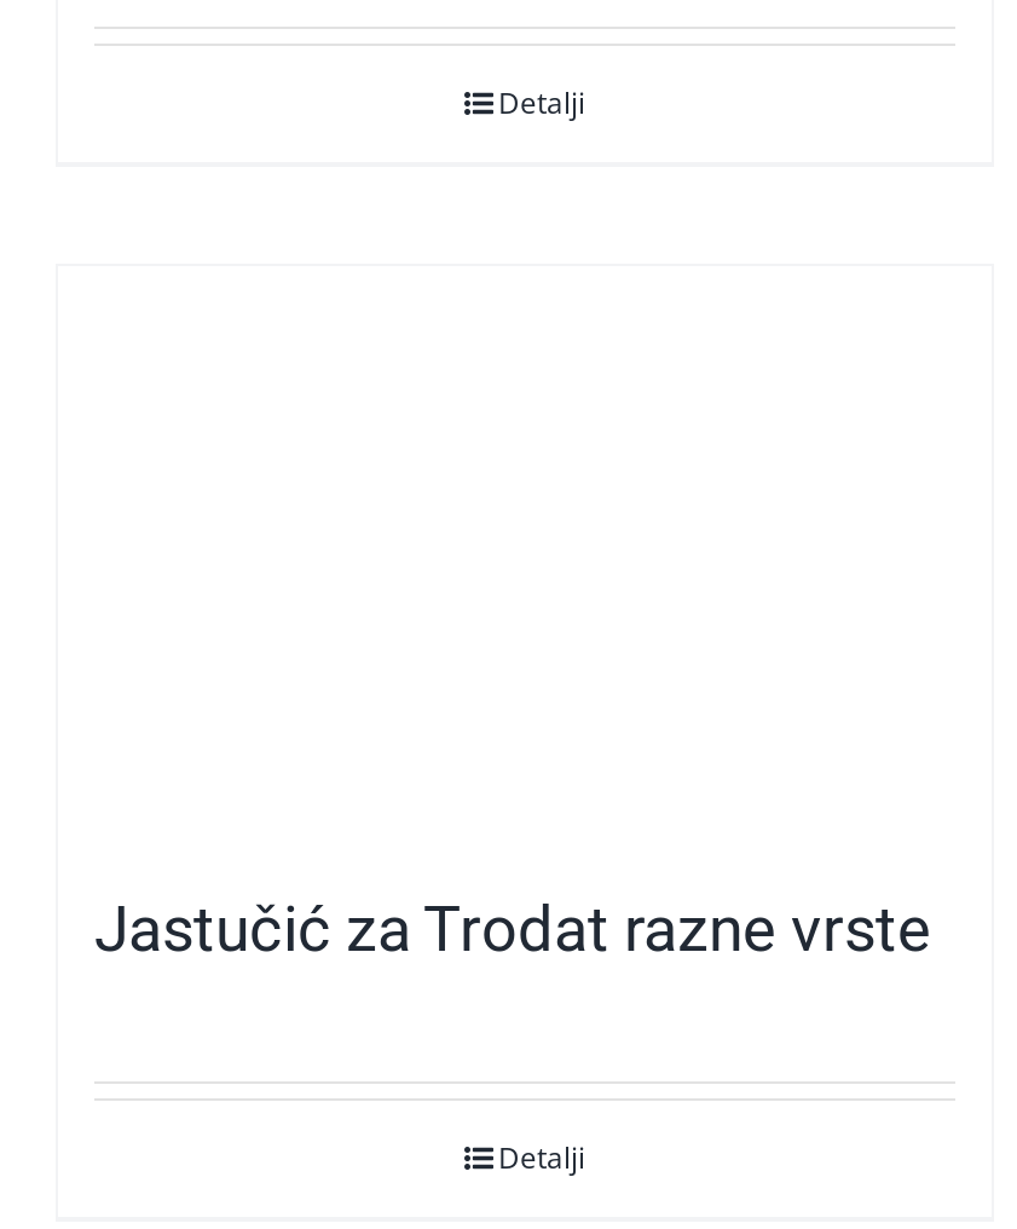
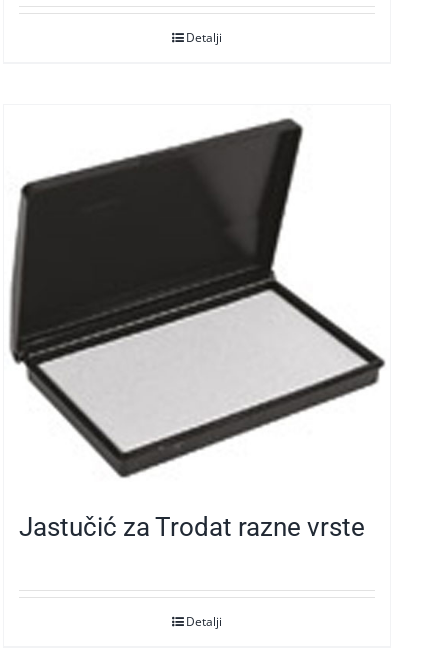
none -> [9,117,386,479] [image]

